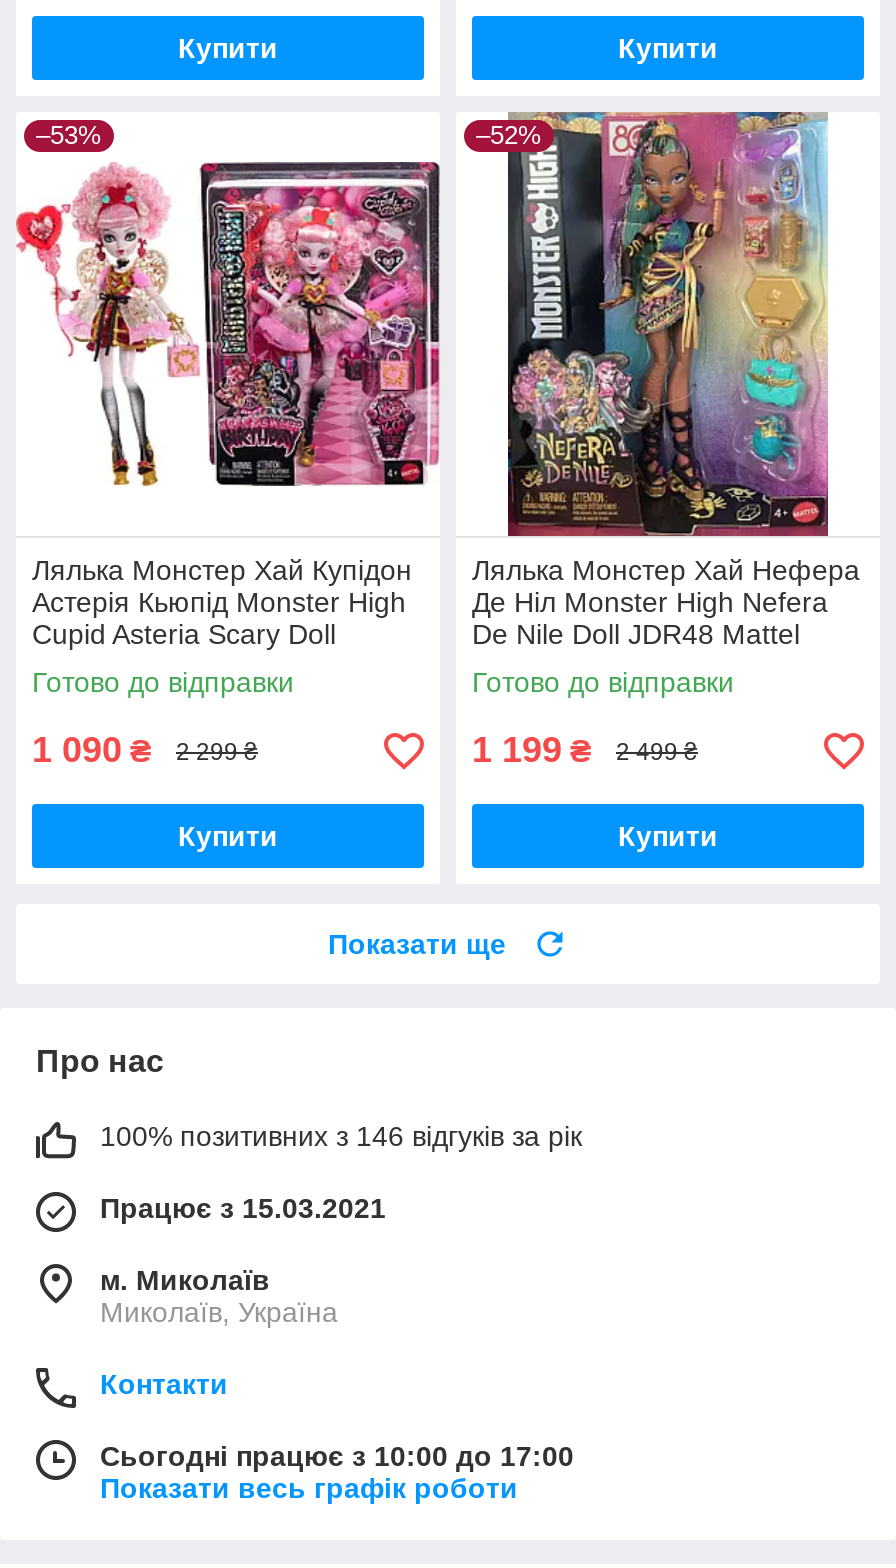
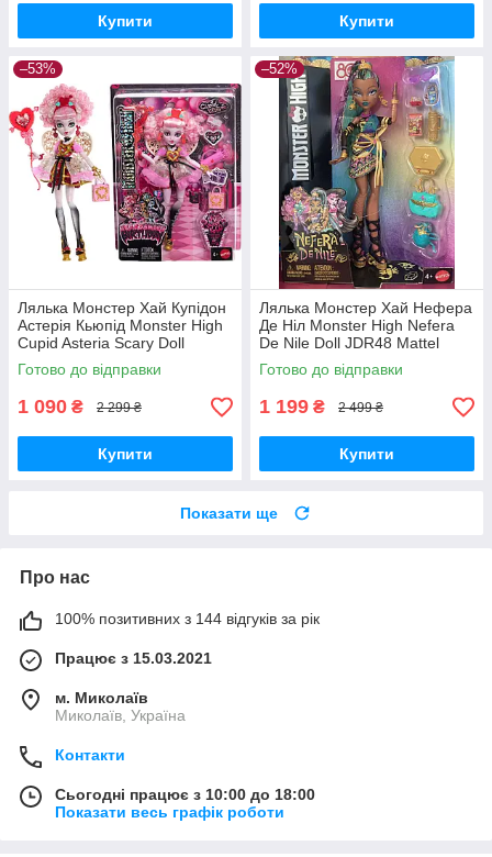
[100,1120,582,1152] 100% позитивних з 146 відгуків за рік -> [55,610,320,627] 100% позитивних з 144 відгуків за рік
[100,1440,574,1472] Сьогодні працює з 10:00 до 17:00 -> [55,786,315,803] Сьогодні працює з 10:00 до 18:00

